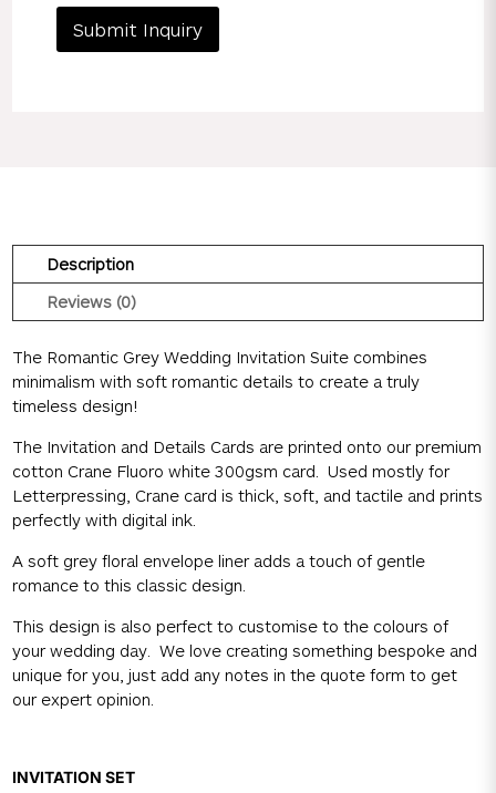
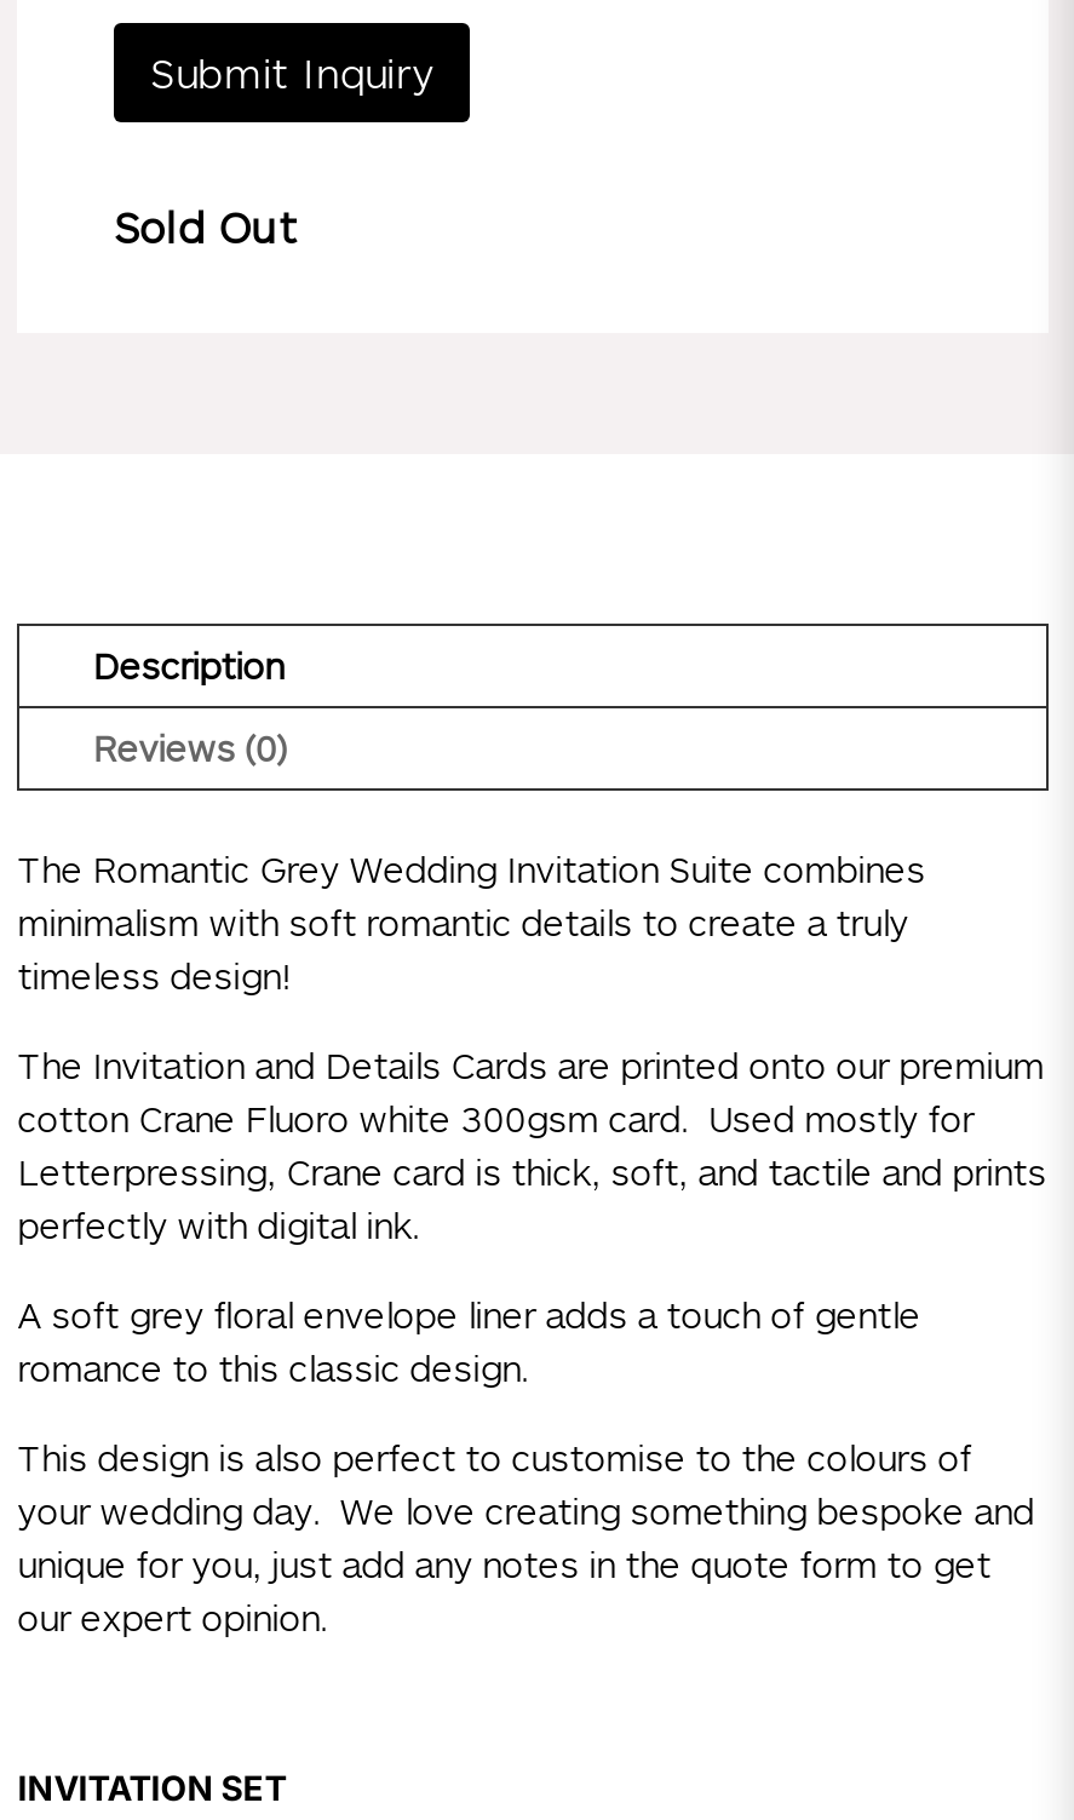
none -> [114,199,298,253] Sold Out

